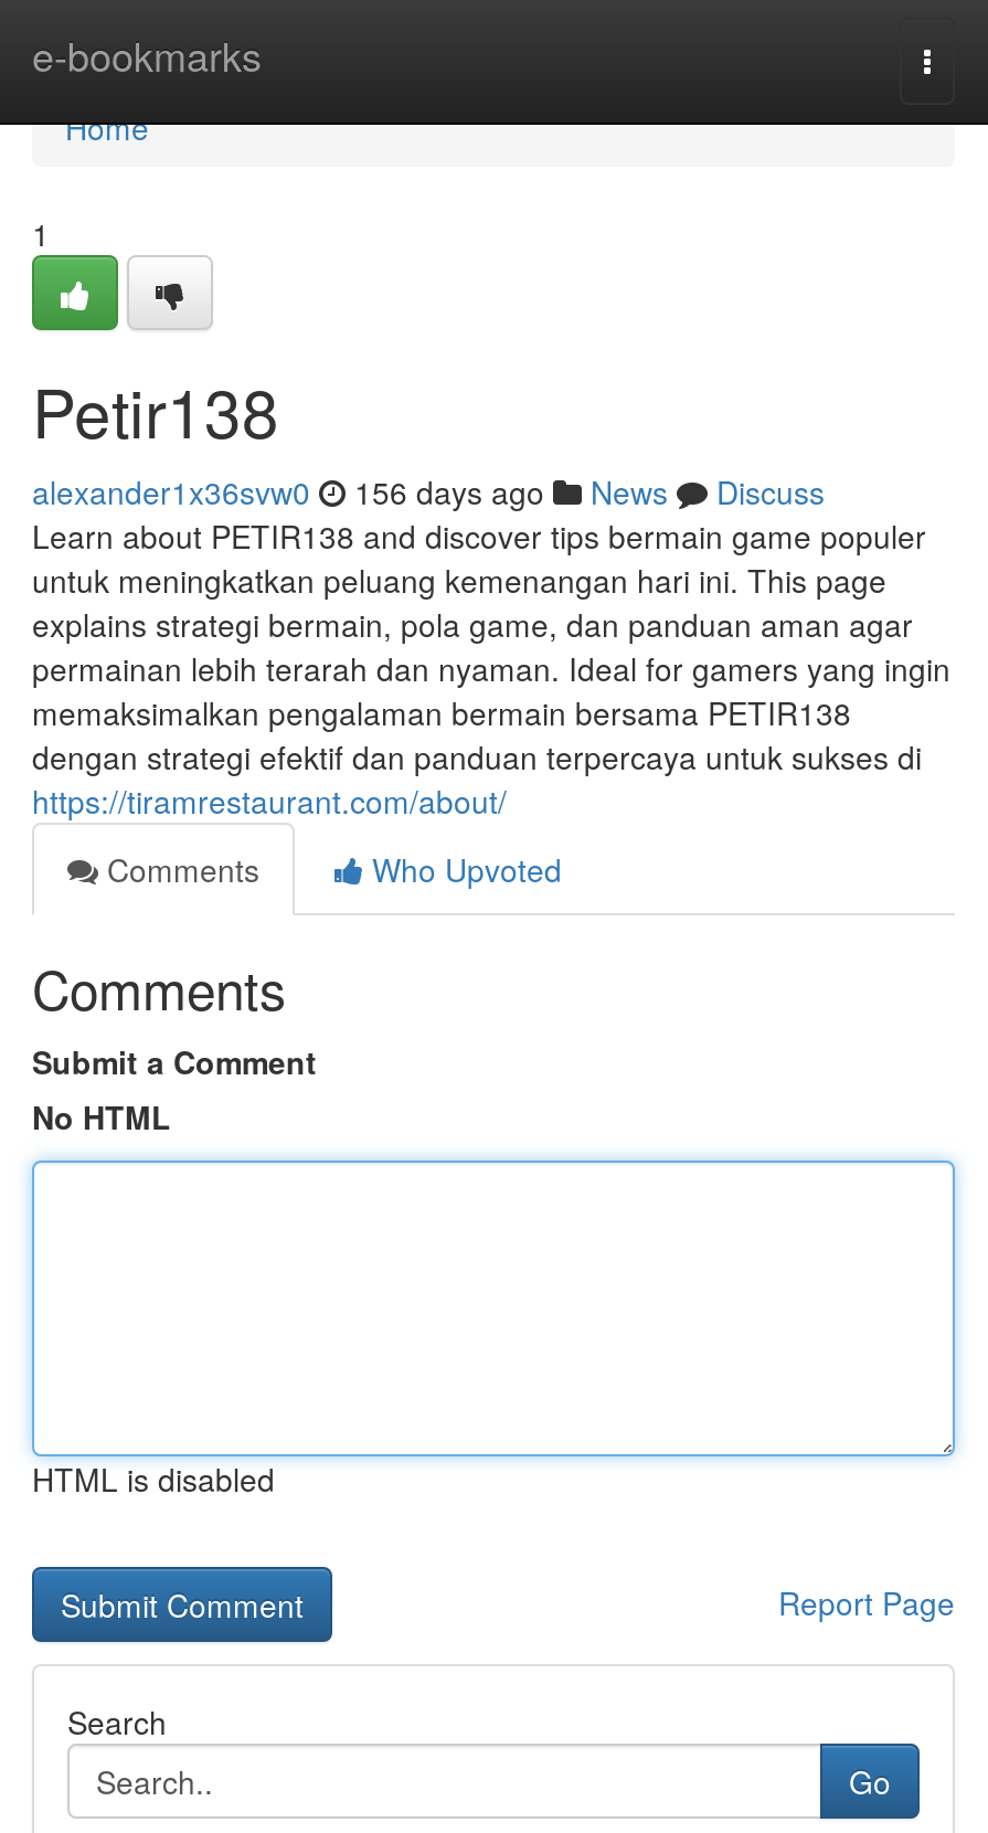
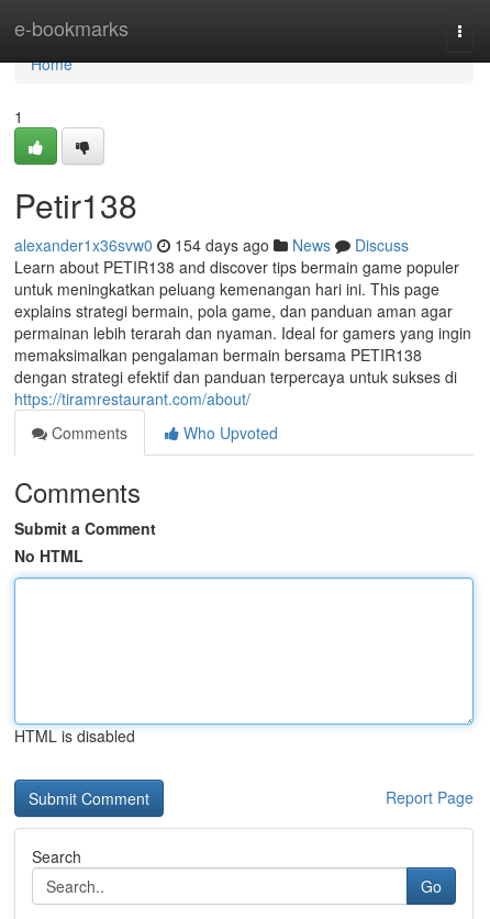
[32,469,825,513] alexander1x36svw0 156 days ago News Discuss -> [14,234,409,256] alexander1x36svw0 154 days ago News Discuss

